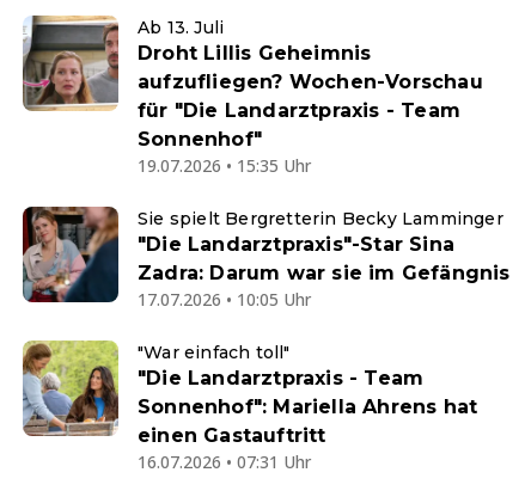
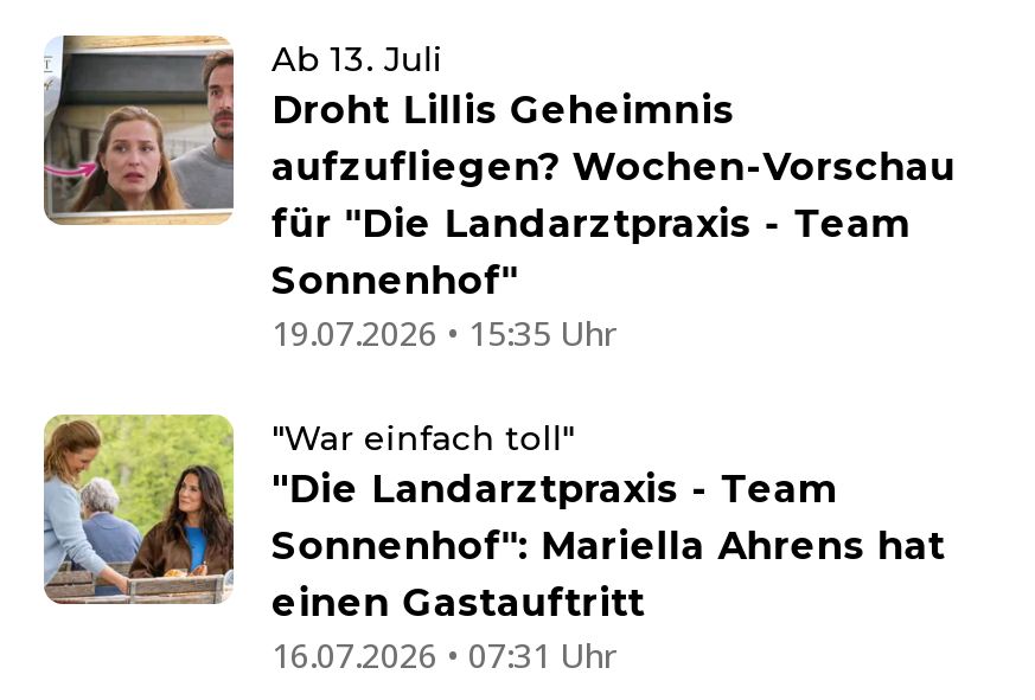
[22,205,510,311] [image] | Sie spielt Bergretterin Becky Lamminger | "Die Landarztpraxis"-Star Sina | Zadra: Darum war sie im Gefängnis | 17.07.2026 • 10:05 Uhr -> none

